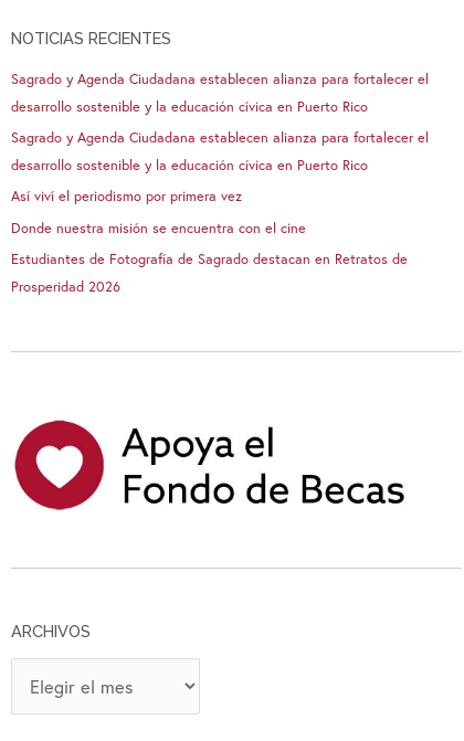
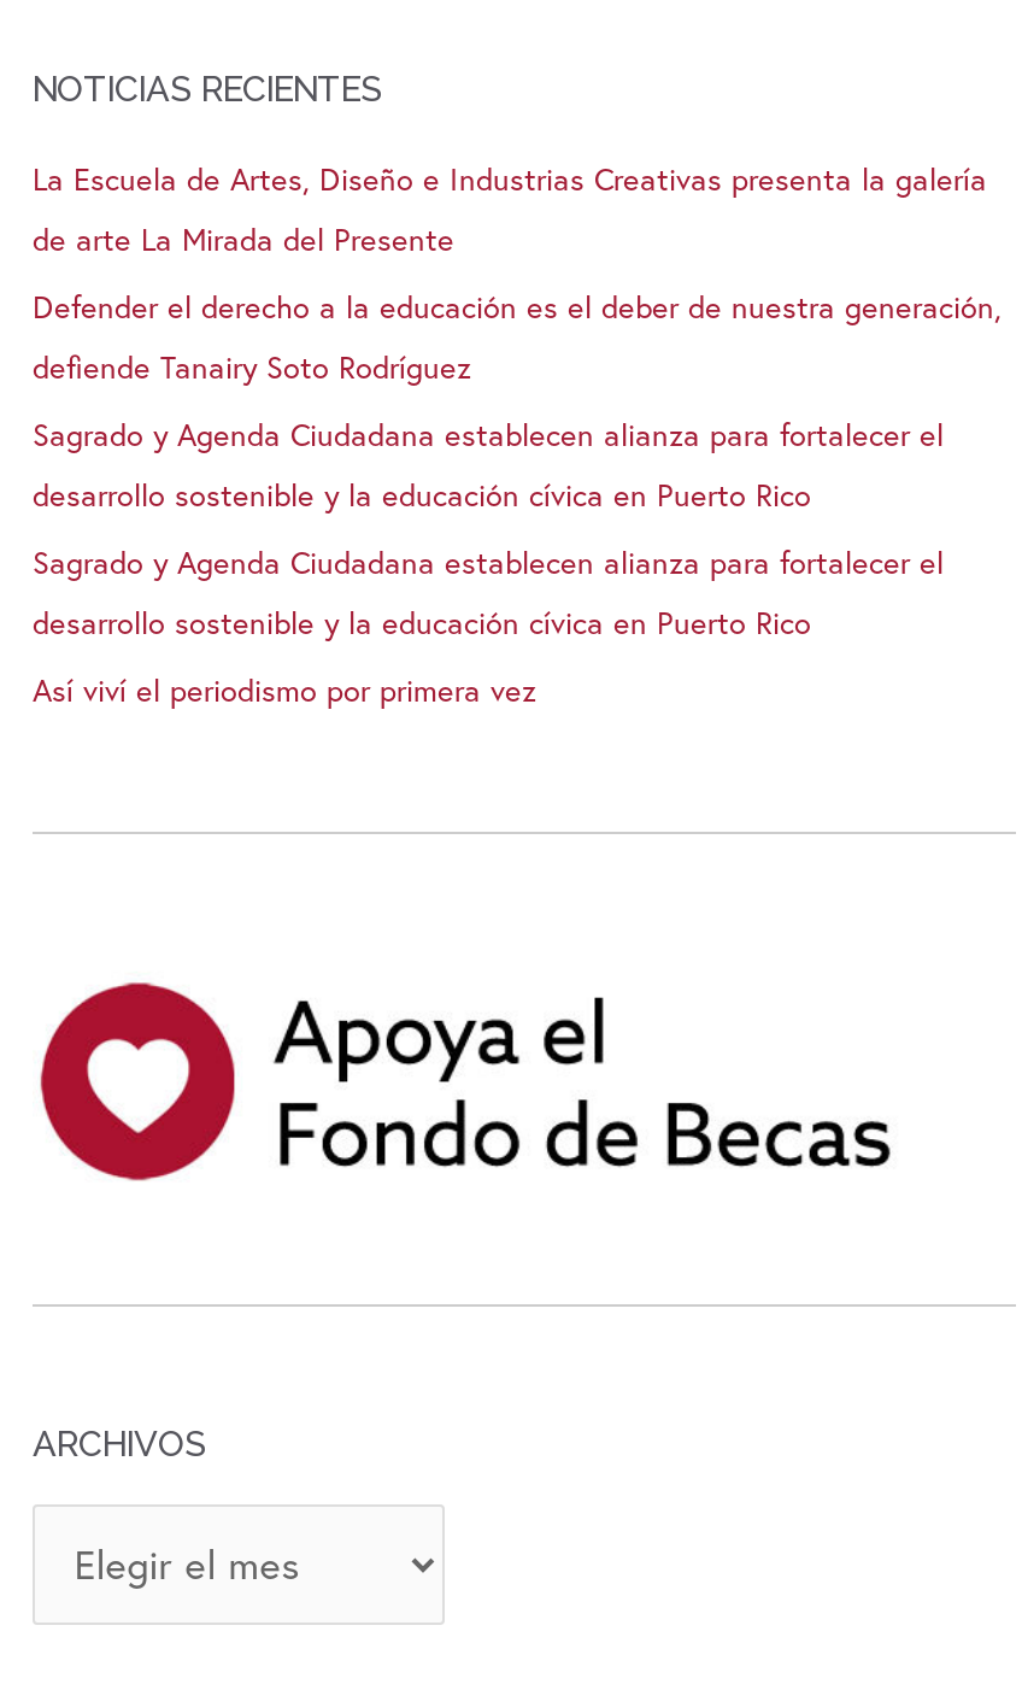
none -> [33,158,1002,388] La Escuela de Artes, Diseño e Industrias Creativas presenta la galería | de arte La Mirada del Presente | Defender el derecho a la educación es el deber de nuestra generación, | defiende Tanairy Soto Rodríguez
moved [11,70,429,206] -> [33,415,944,712]: Sagrado y Agenda Ciudadana establecen alianza para fortalecer el | desarrollo sostenible y la educación cívica en Puerto Rico | Sagrado y Agenda Ciudadana establecen alianza para fortalecer el | desarrollo sostenible y la educación cívica en Puerto Rico | Así viví el periodismo por primera vez
[11,218,408,296] Donde nuestra misión se encuentra con el cine | Estudiantes de Fotografía de Sagrado destacan en Retratos de | Prosperidad 2026 -> none

